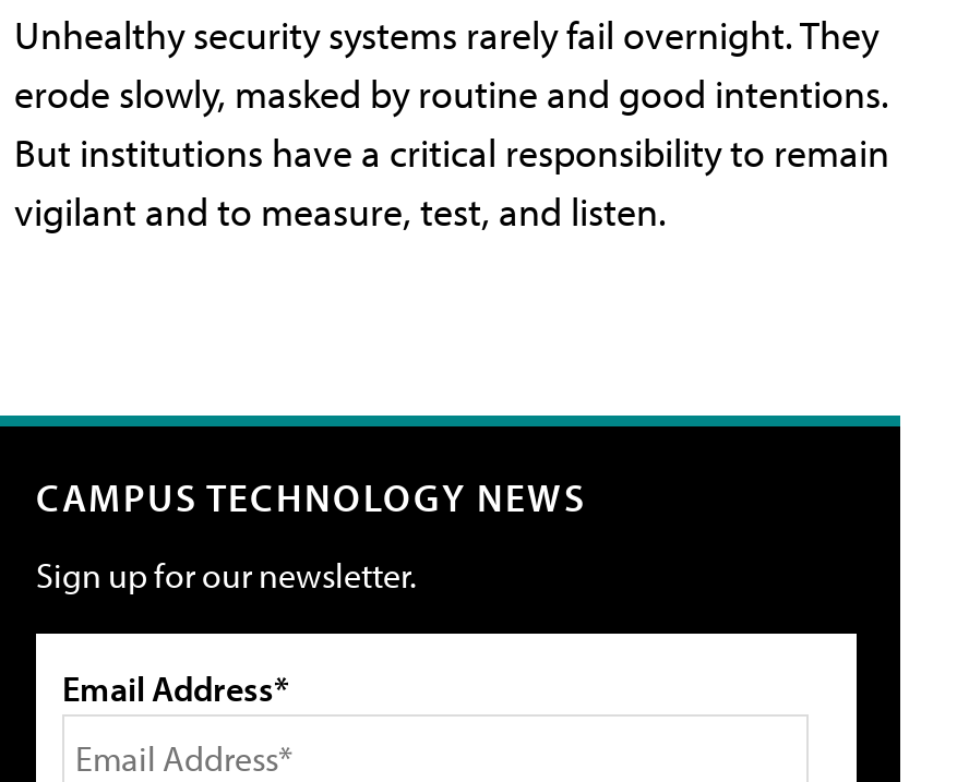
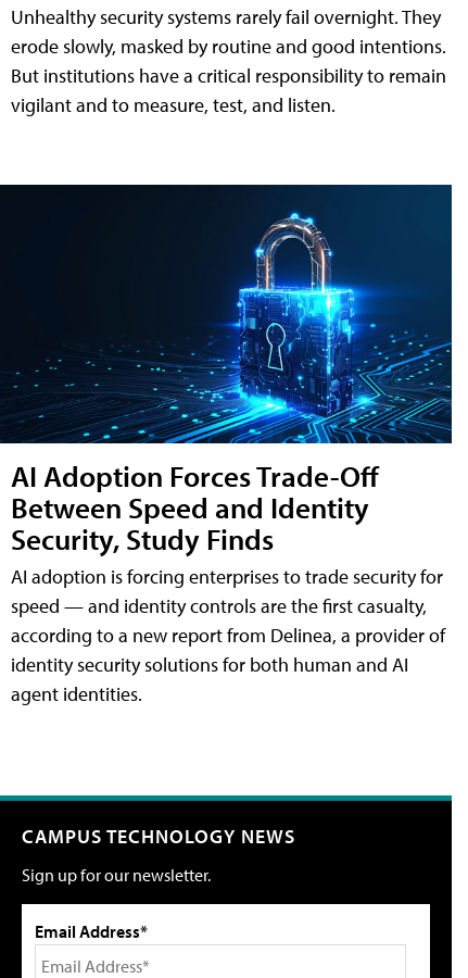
none -> [3,184,453,706] [image] | AI Adoption Forces Trade-Off | Between Speed and Identity | Security, Study Finds | AI adoption is forcing enterprises to trade security for | speed — and identity controls are the first casualty, | according to a new report from Delinea, a provider of | identity security solutions for both human and AI | agent identities.

